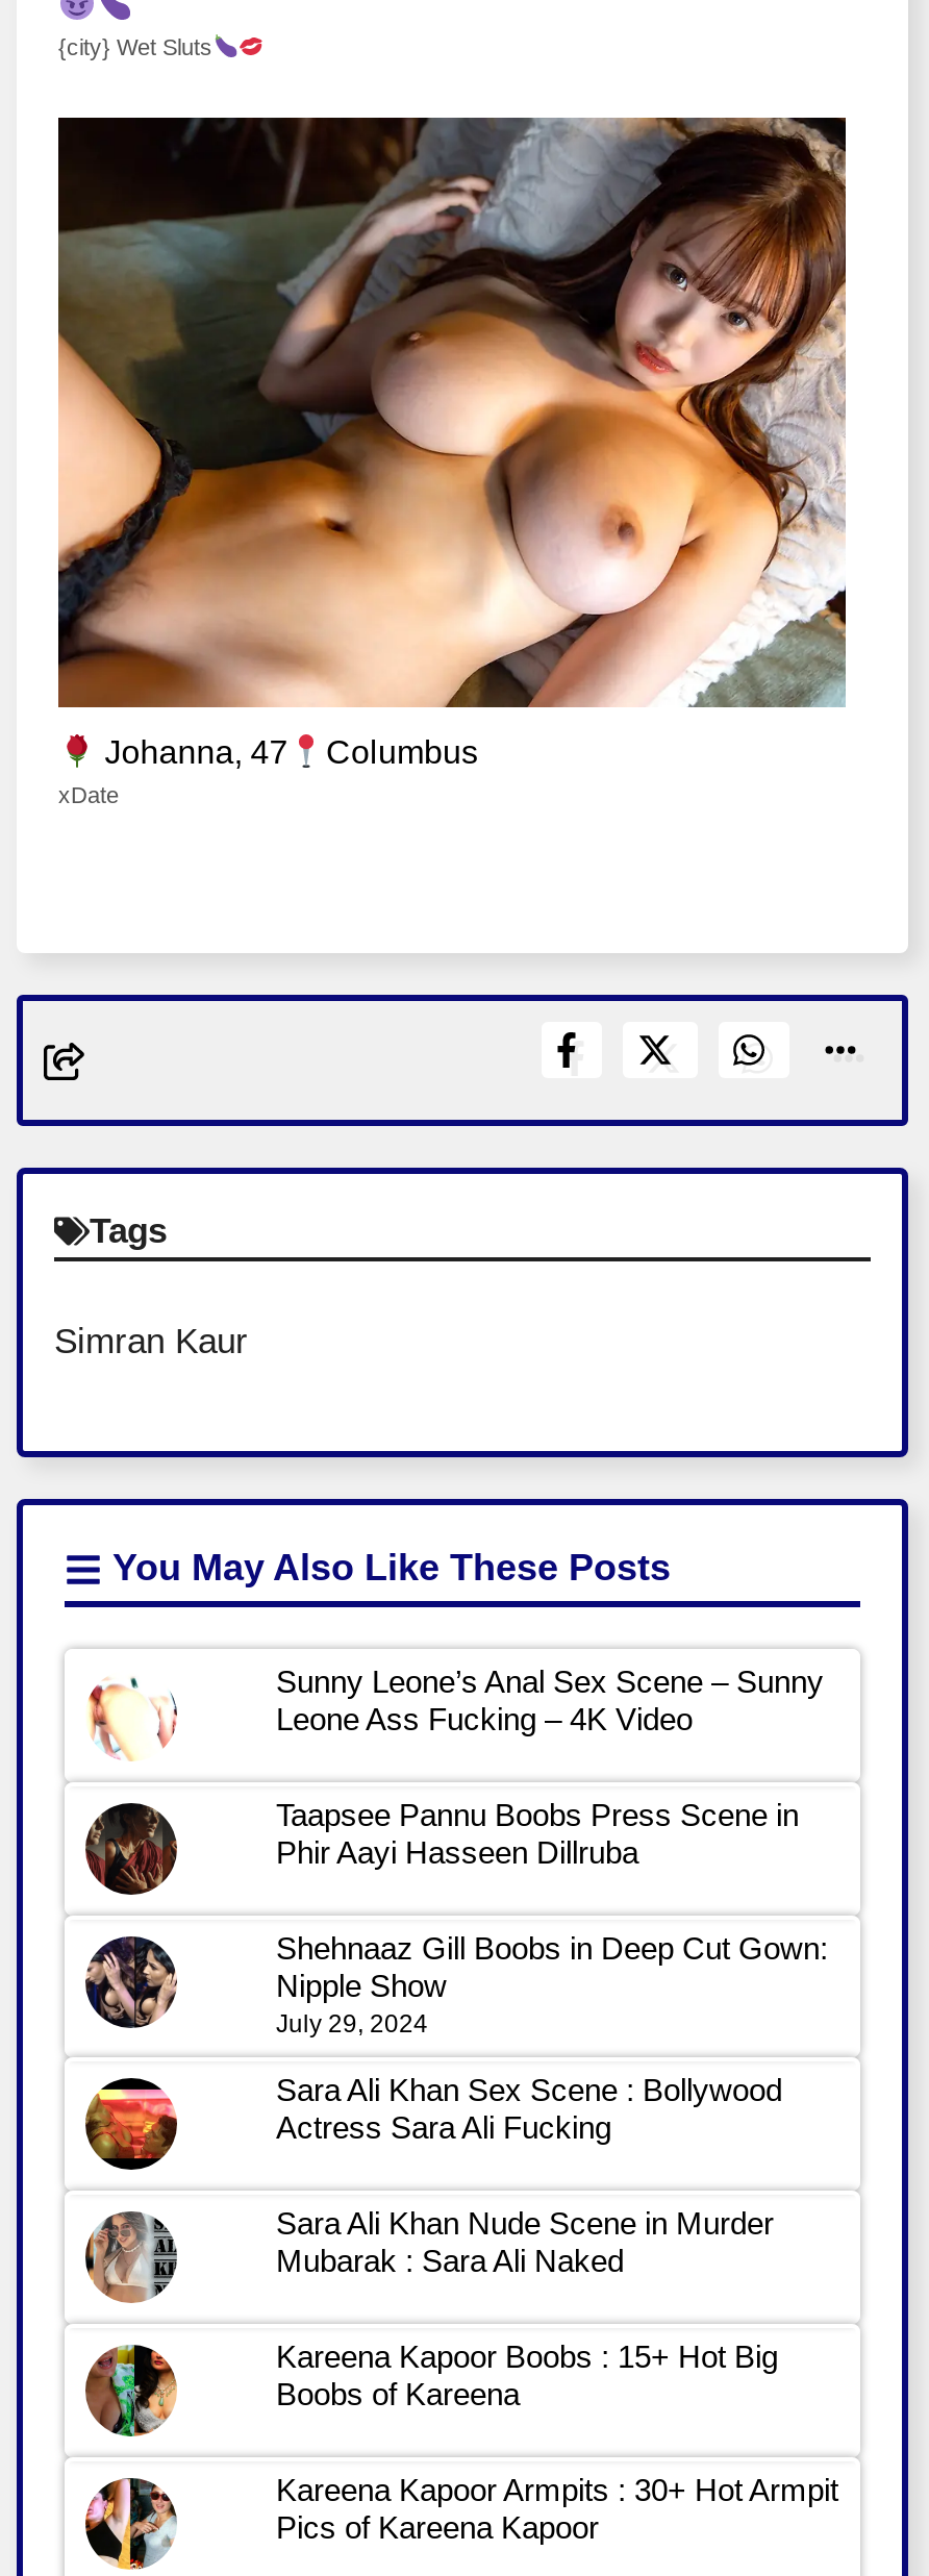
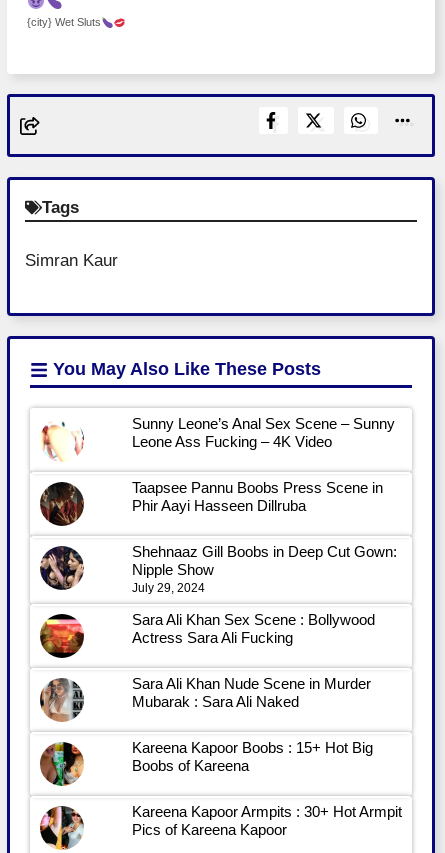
[56,115,848,808] [image] | Johanna, 47 | Columbus | xDate -> none

